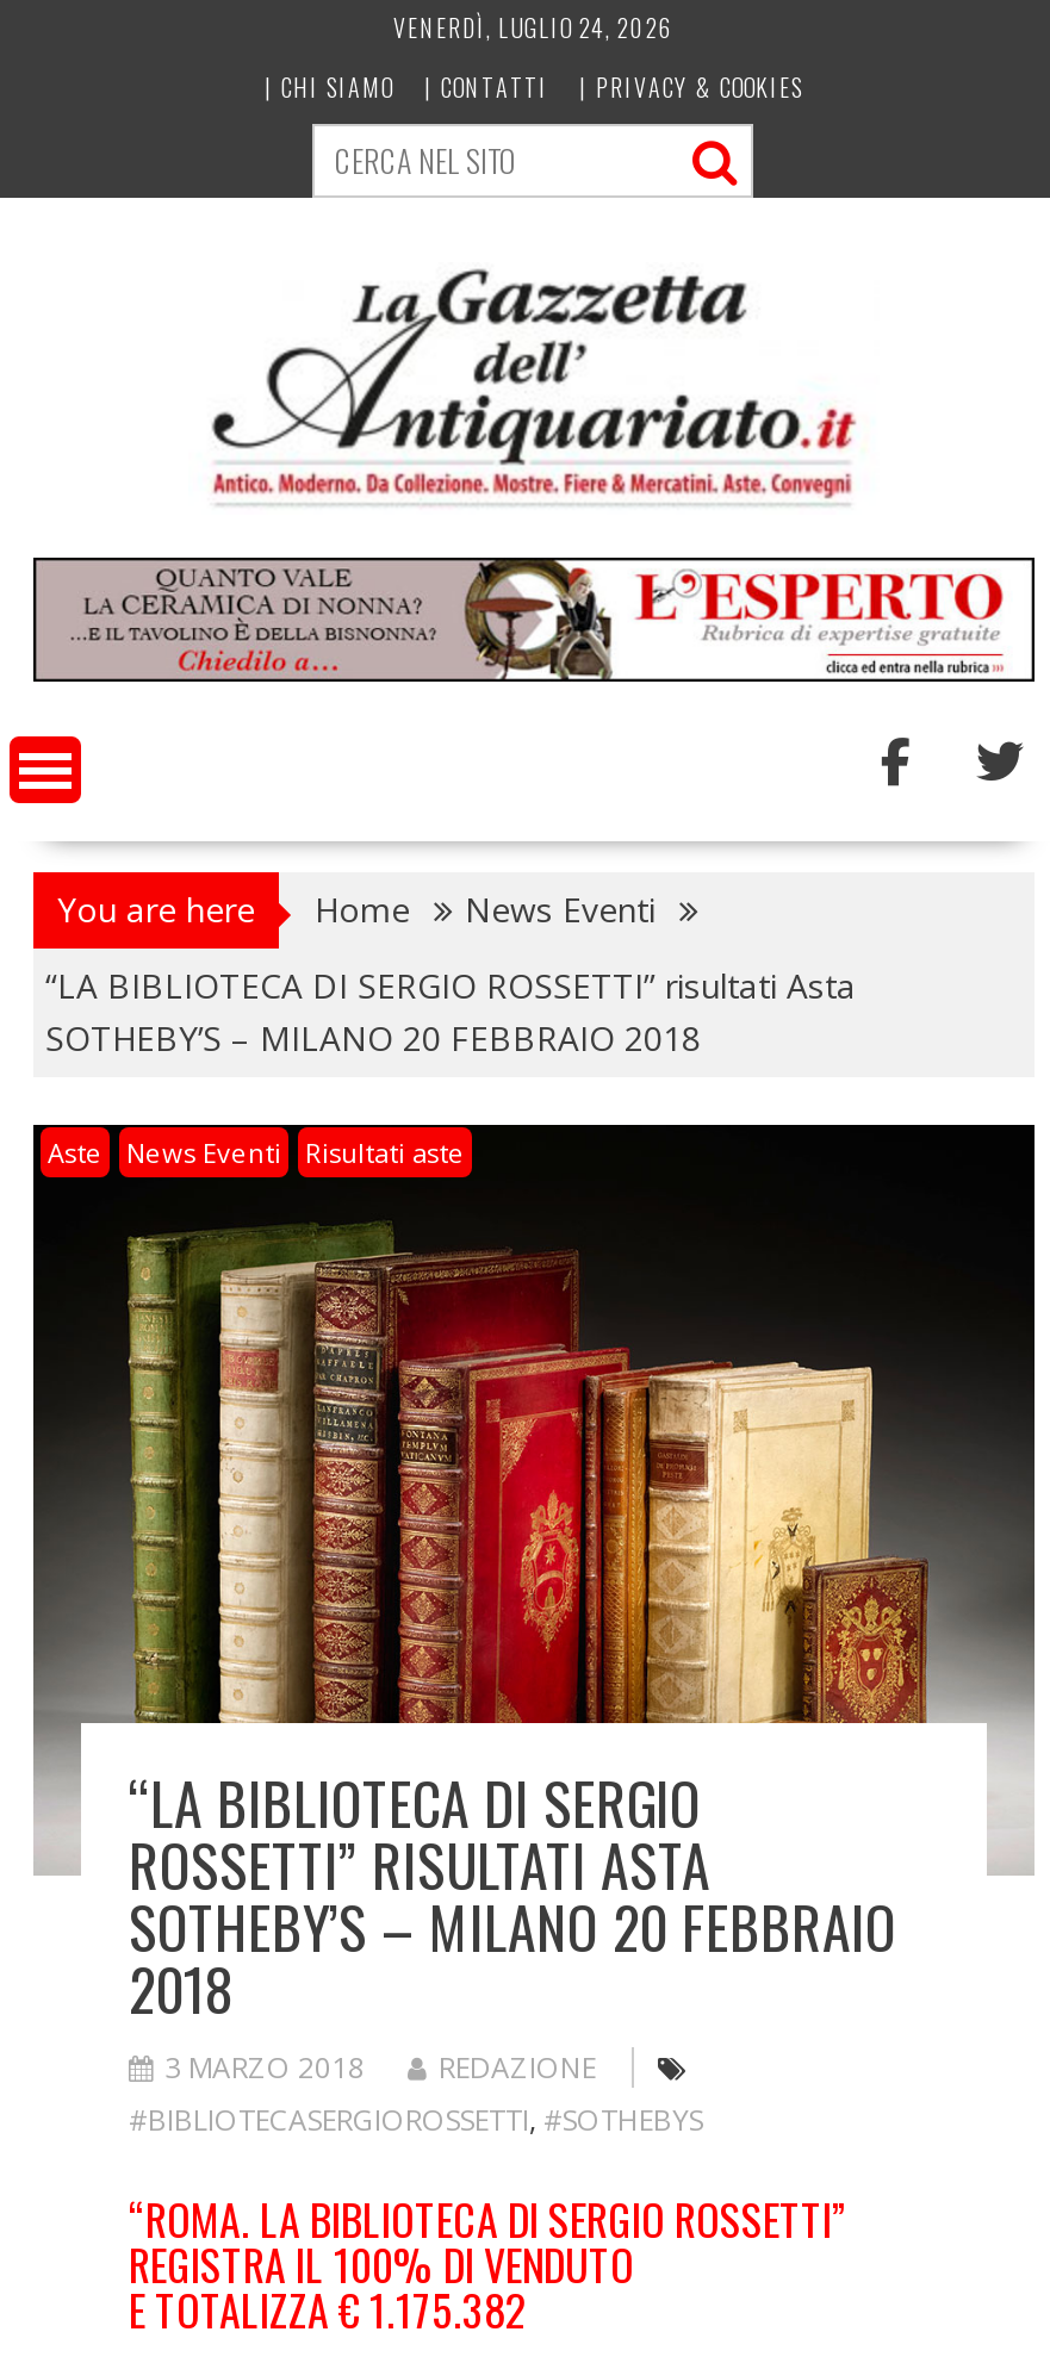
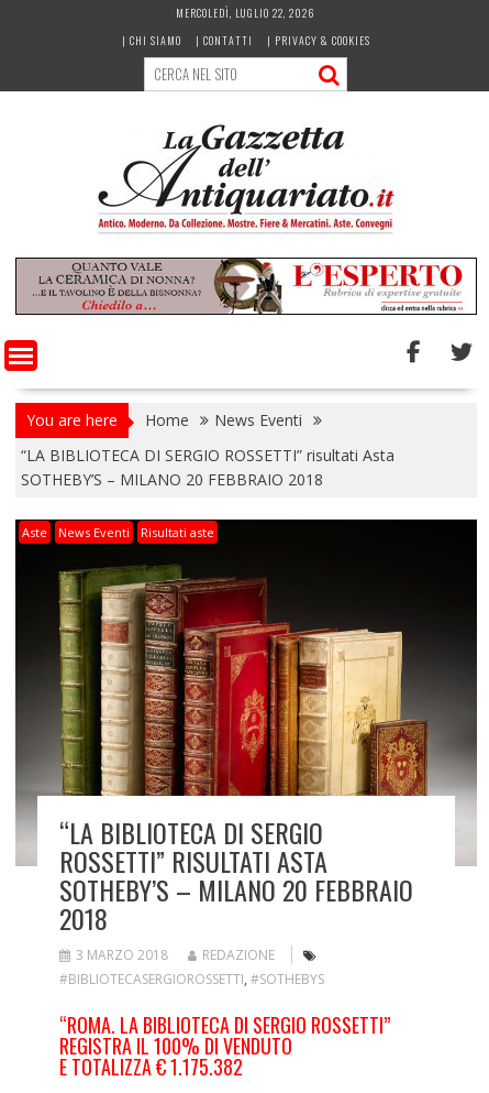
[393,10,675,45] VENERDÌ, LUGLIO 24, 2026 -> [176,4,316,21] MERCOLEDÌ, LUGLIO 22, 2026

